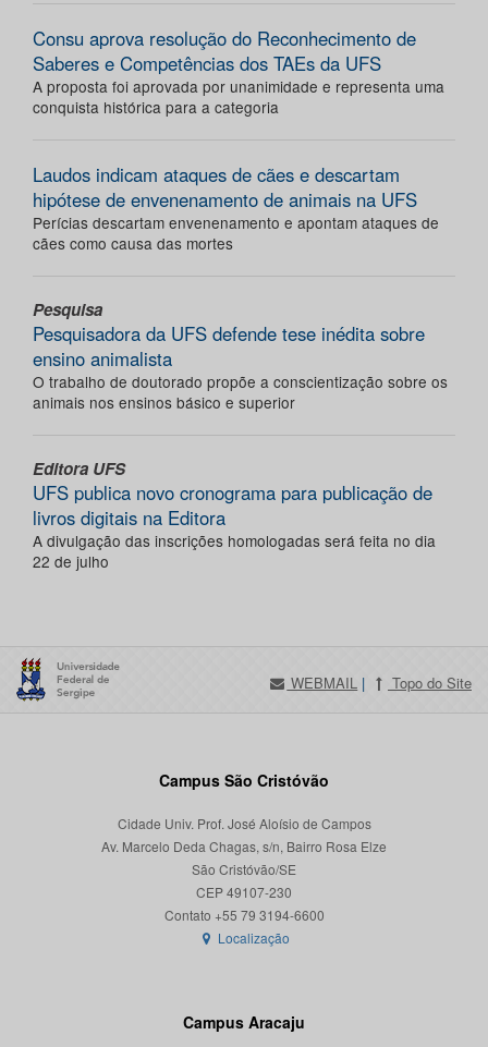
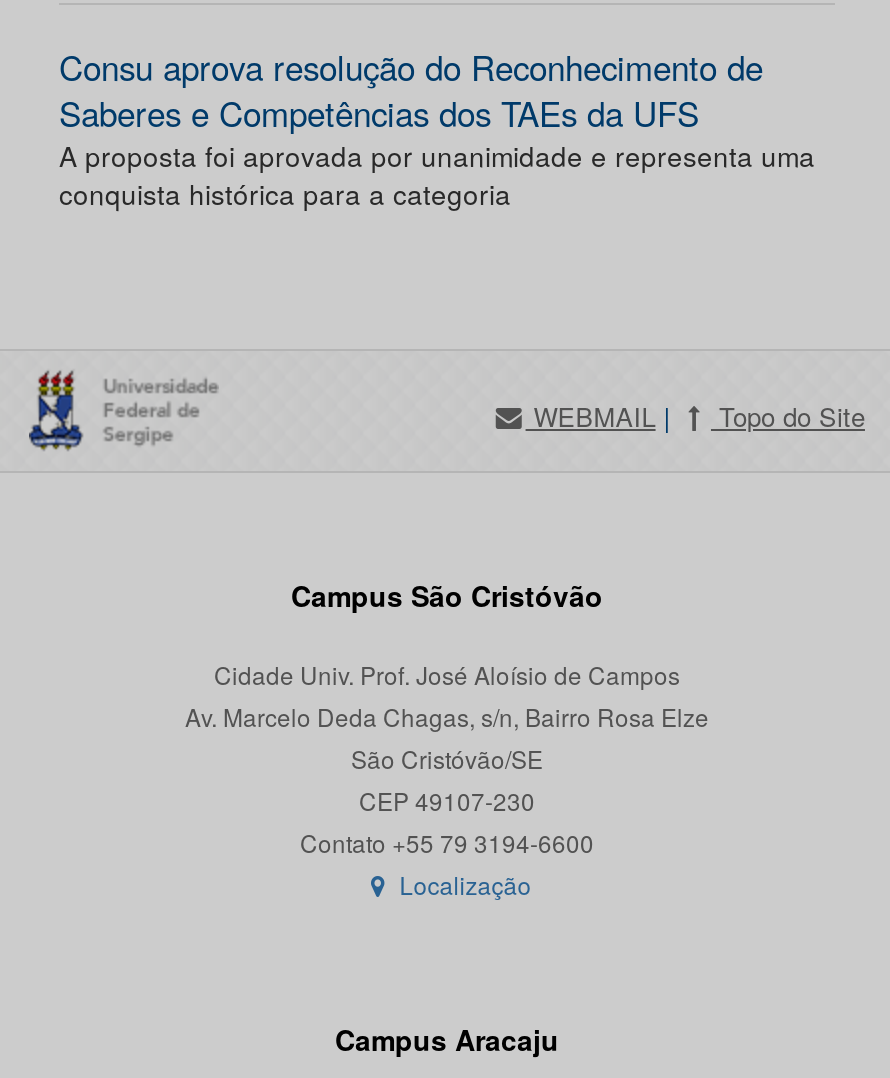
[33,162,448,572] Laudos indicam ataques de cães e descartam | hipótese de envenenamento de animais na UFS | Perícias descartam envenenamento e apontam ataques de | cães como causa das mortes | Pesquisa | Pesquisadora da UFS defende tese inédita sobre | ensino animalista | O trabalho de doutorado propõe a conscientização sobre os | animais nos ensinos básico e superior | Editora UFS | UFS publica novo cronograma para publicação de | livros digitais na Editora | A divulgação das inscrições homologadas será feita no dia | 22 de julho -> none

